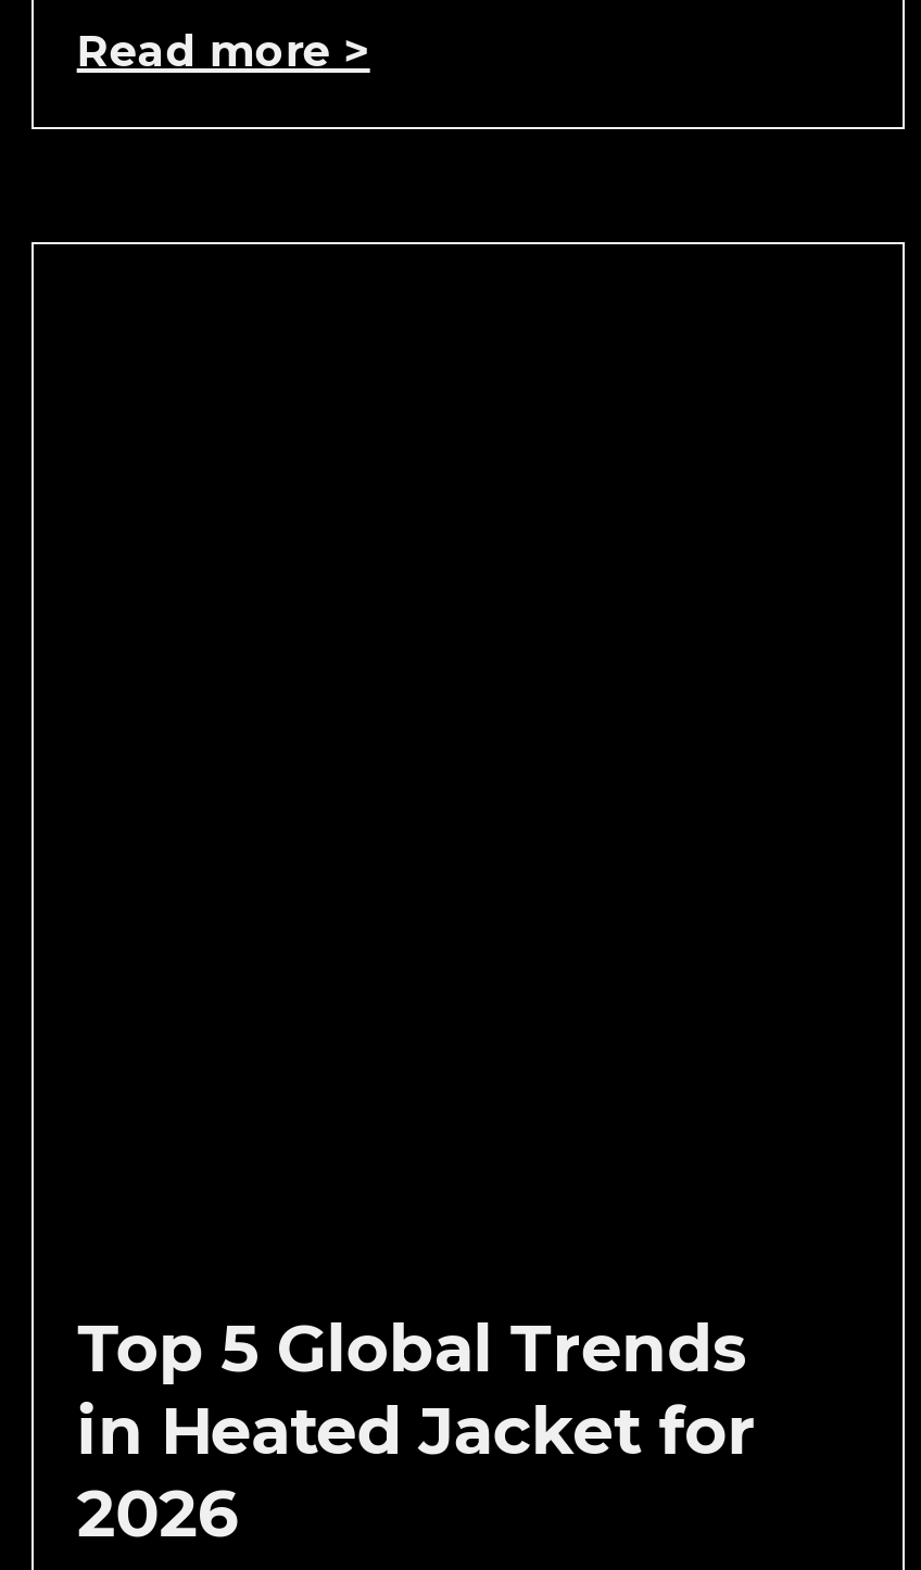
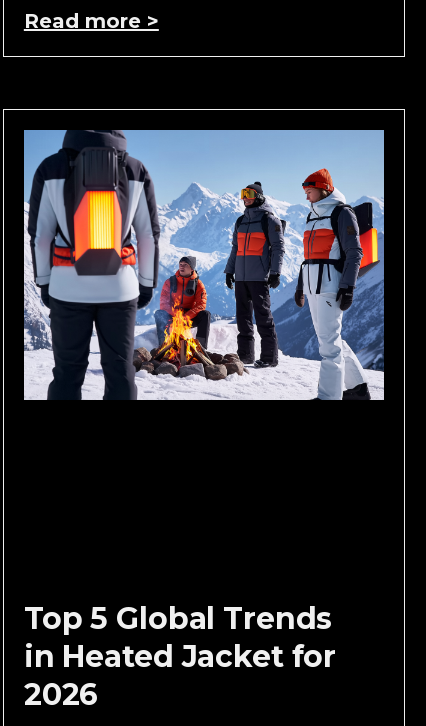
none -> [23,129,385,401] [image]

